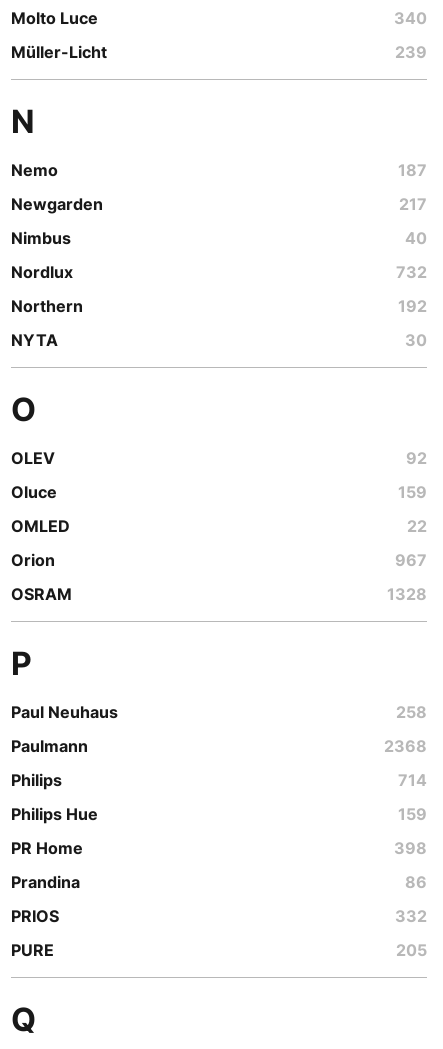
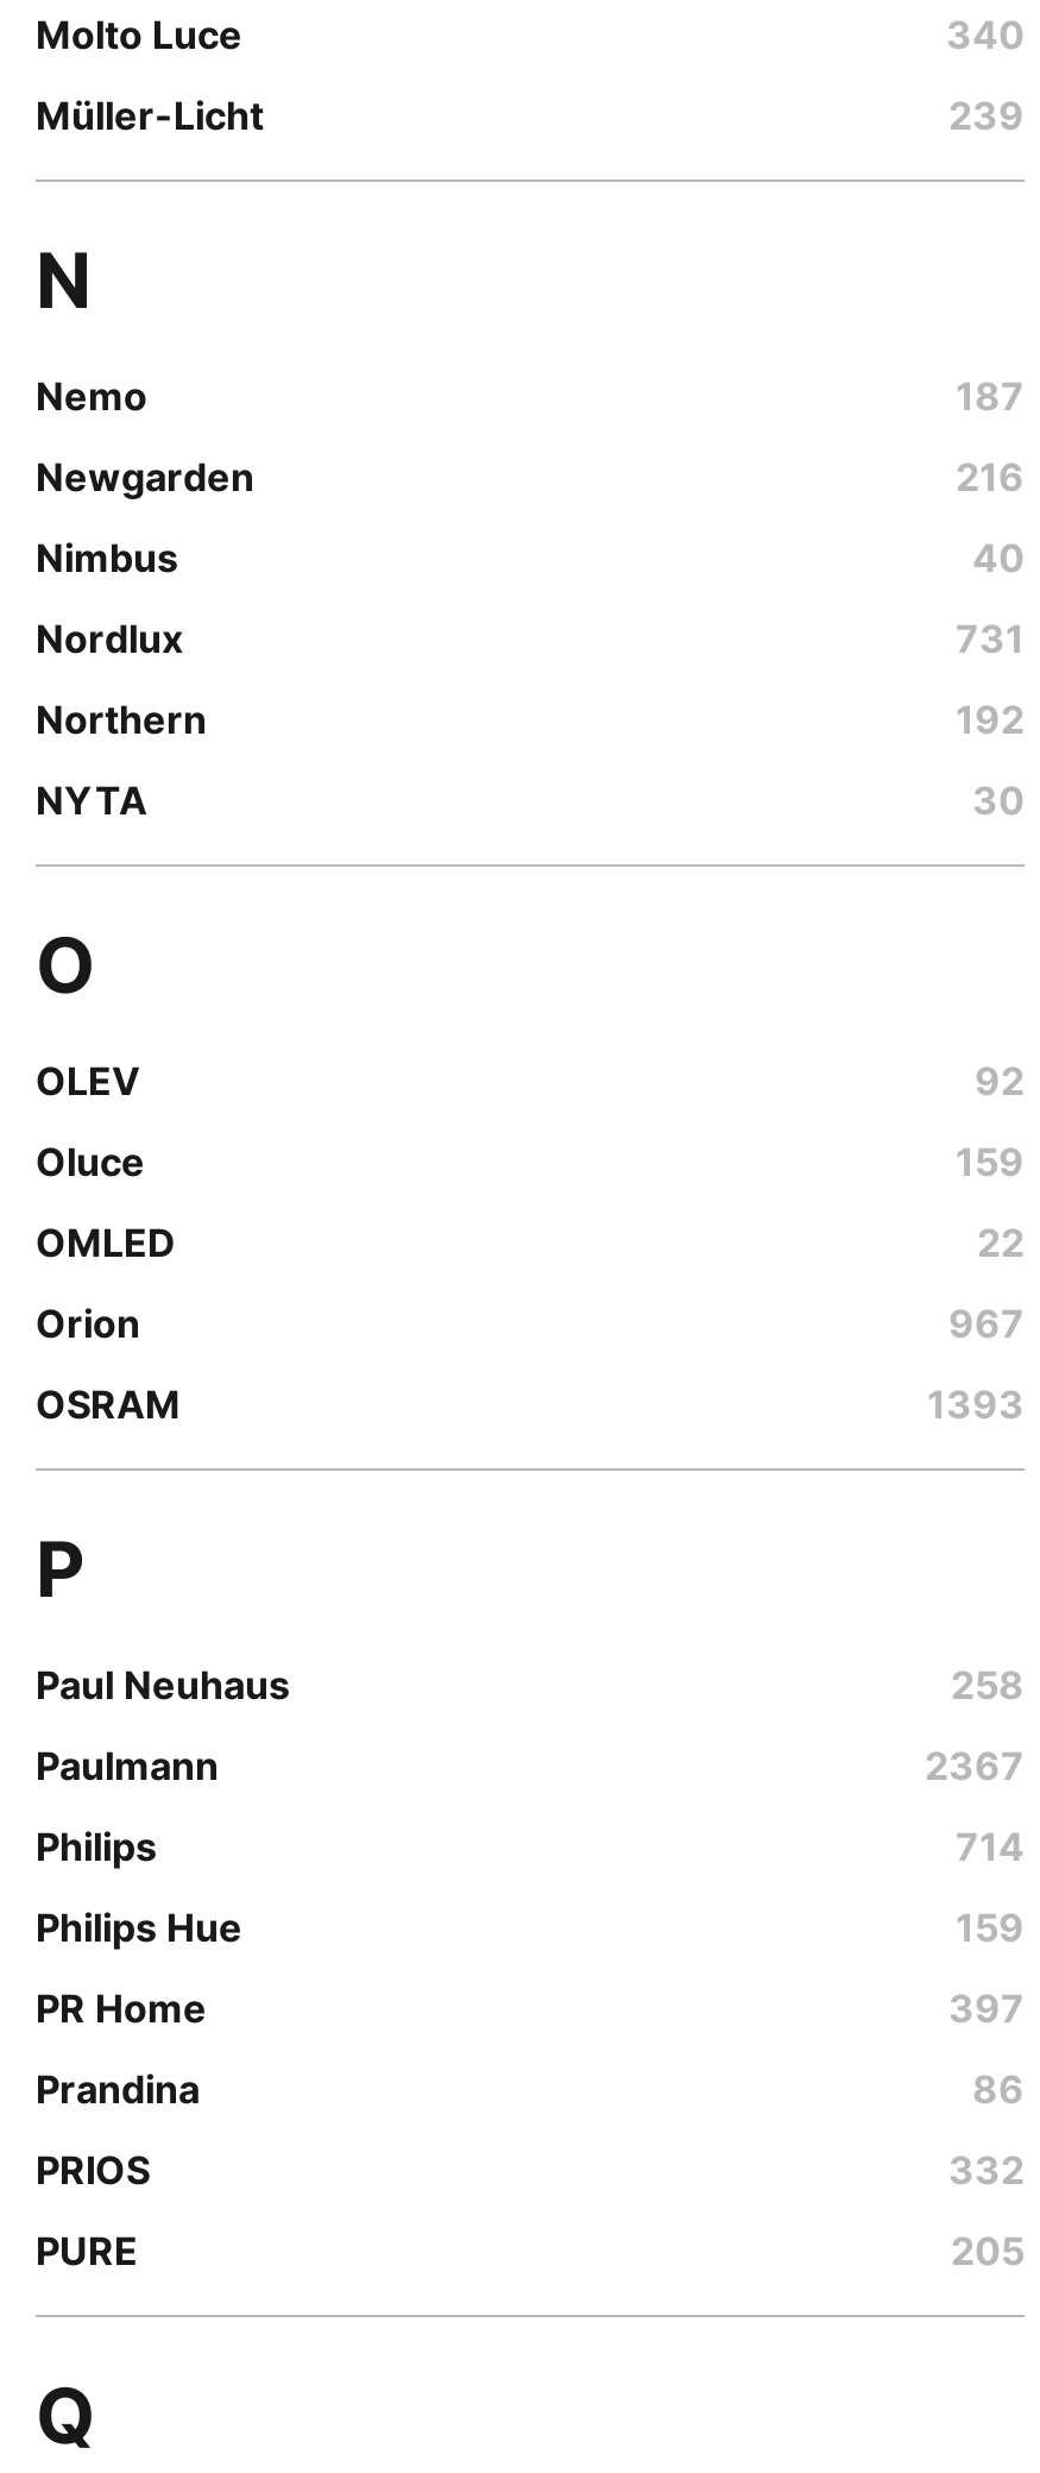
[399,194,427,214] 217 -> [956,452,1025,500] 216
[396,262,427,282] 732 -> [956,614,1025,661] 731
[387,584,427,604] 1328 -> [927,1379,1025,1427] 1393
[384,736,427,756] 2368 -> [925,1741,1025,1788] 2367
[394,838,427,858] 398 -> [948,1983,1025,2031] 397

